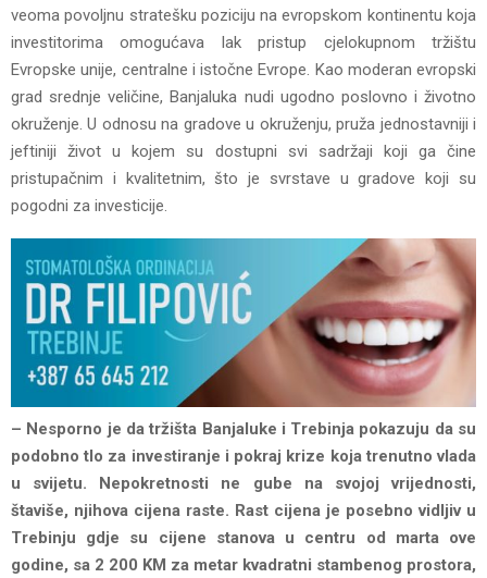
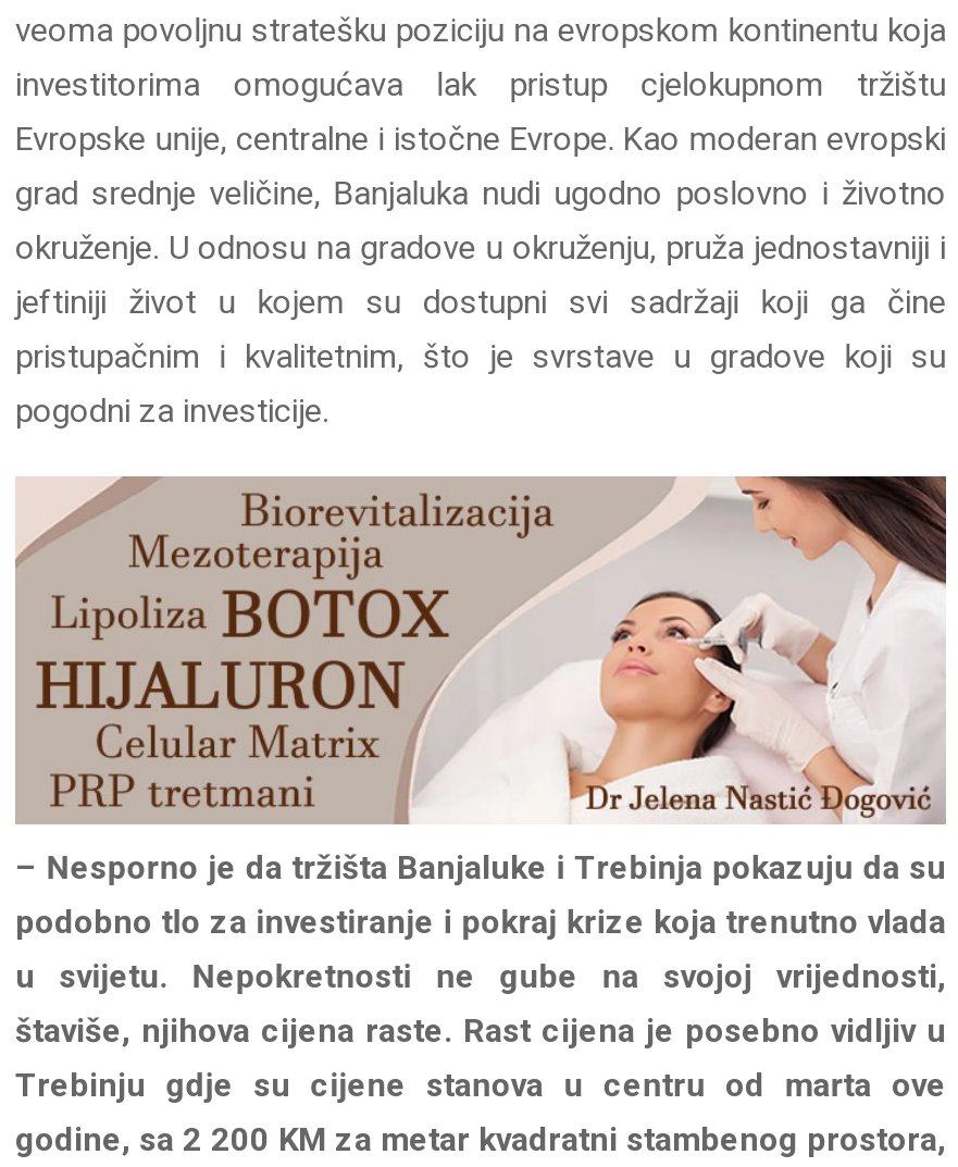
[10,237,477,408] [image] -> [13,474,948,824] [image]

